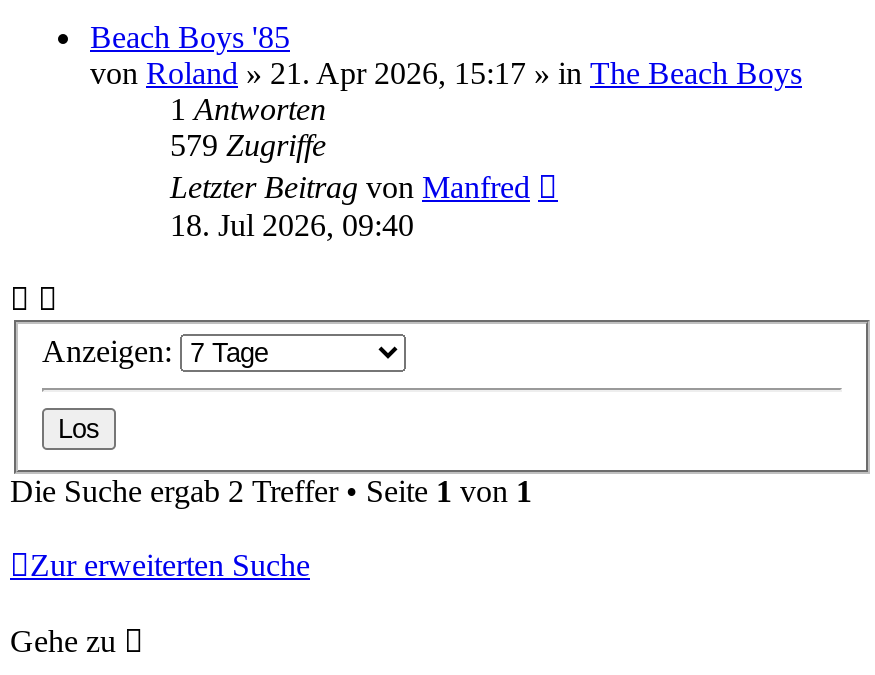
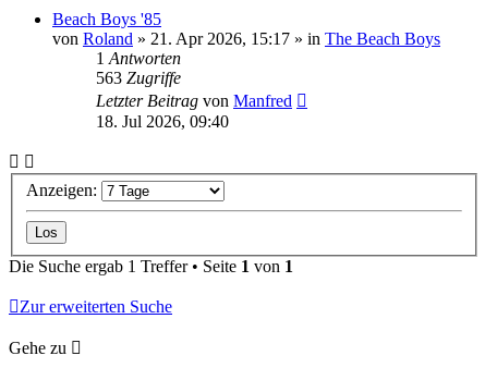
[170,128,326,162] 579 Zugriffe -> [96,68,181,87] 563 Zugriffe
[10,475,532,509] Die Suche ergab 2 Treffer • Seite 1 von 1 -> [9,257,293,276] Die Suche ergab 1 Treffer • Seite 1 von 1

